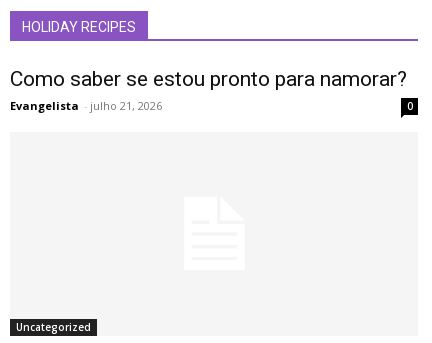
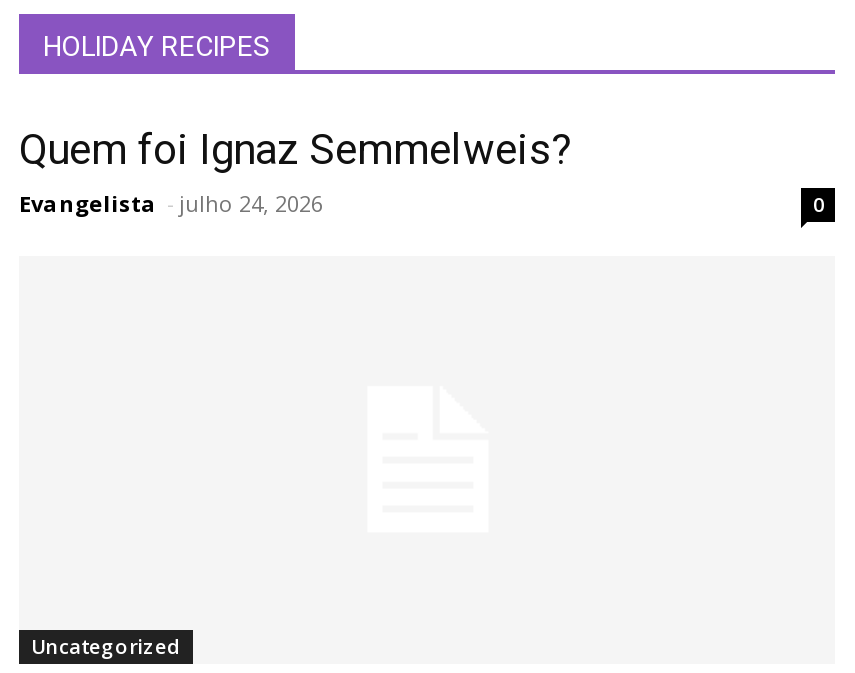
[10,67,407,113] Como saber se estou pronto para namorar? | Evangelista - julho 21, 2026 -> [19,126,571,218] Quem foi Ignaz Semmelweis? | Evangelista - julho 24, 2026

